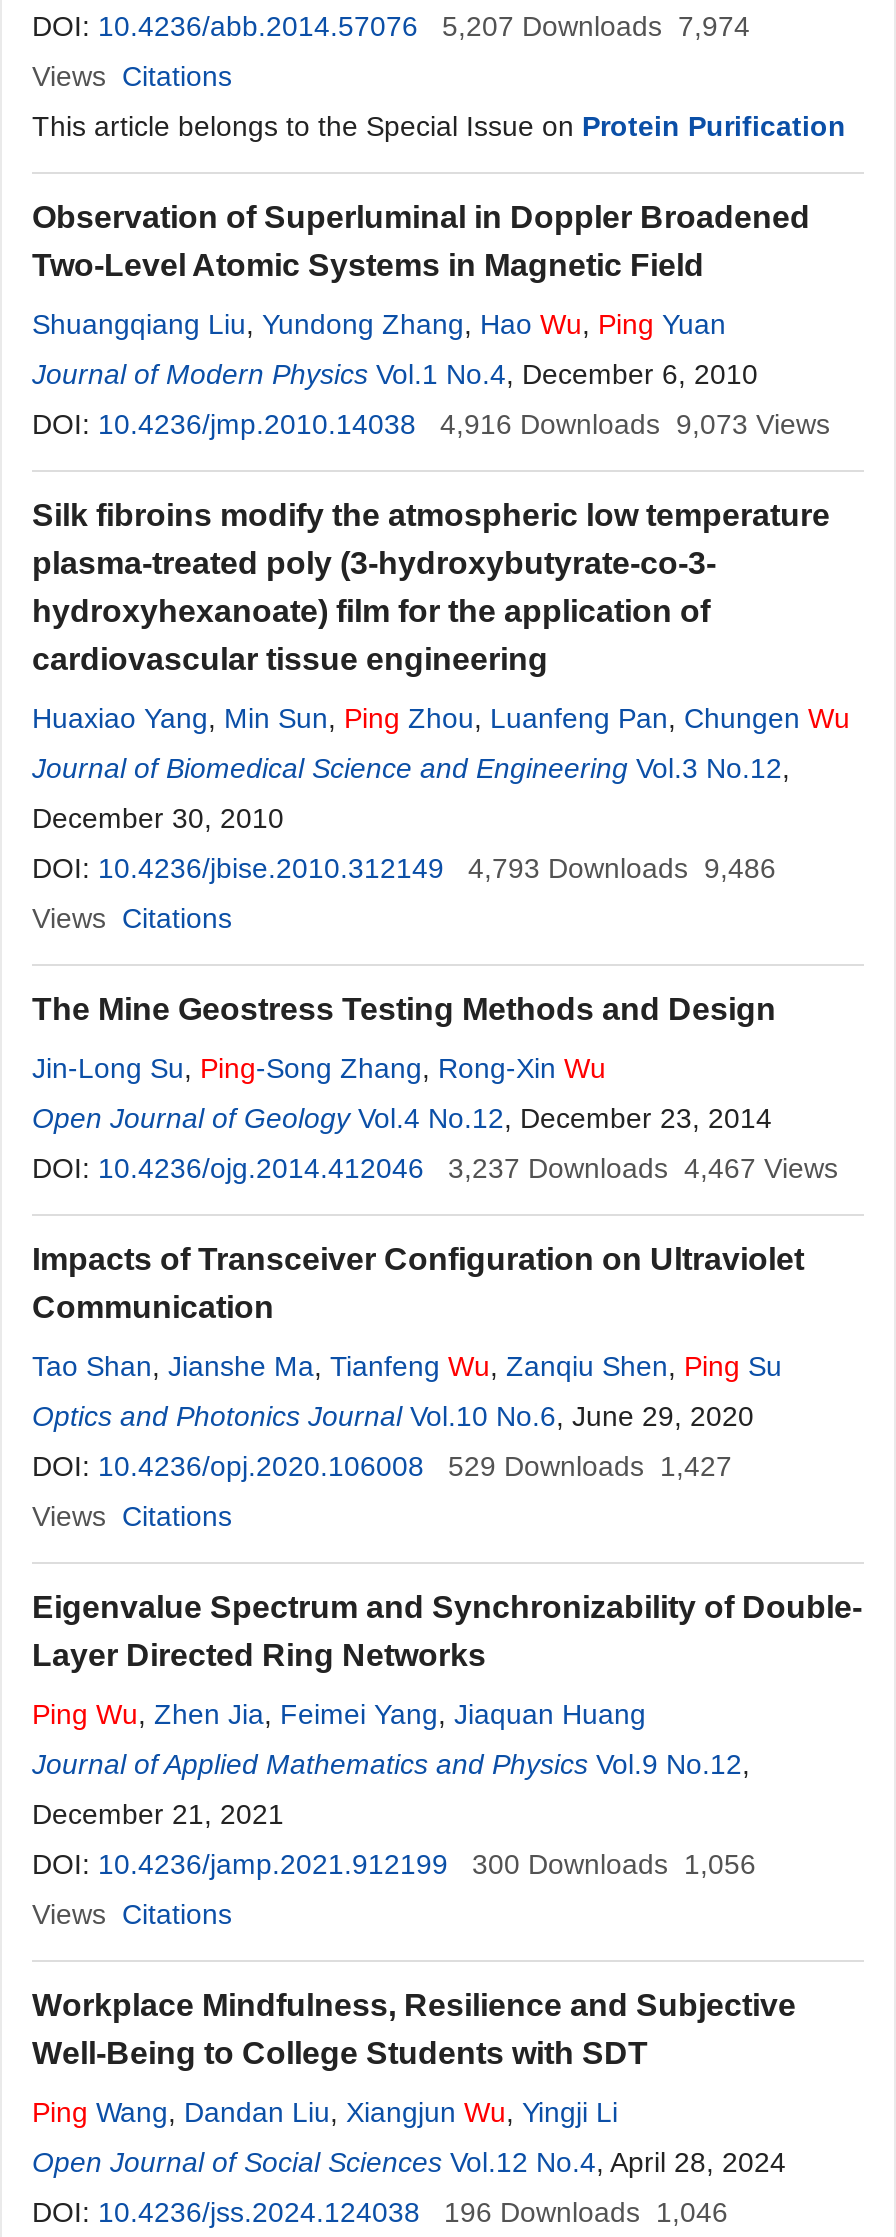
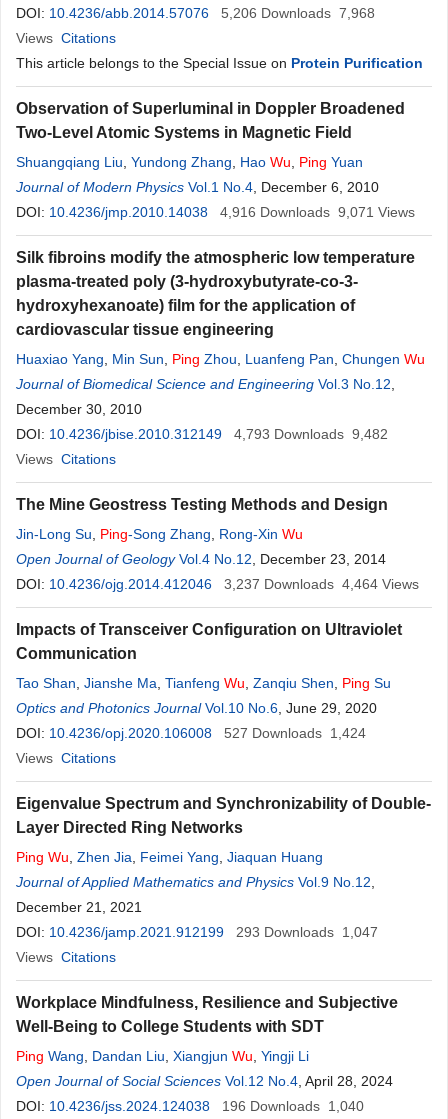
[32,10,750,42] DOI: 10.4236/abb.2014.57076 5,207 Downloads 7,974 -> [16,5,375,21] DOI: 10.4236/abb.2014.57076 5,206 Downloads 7,968
[440,408,830,440] 4,916 Downloads 9,073 Views -> [220,204,415,220] 4,916 Downloads 9,071 Views
[32,852,776,884] DOI: 10.4236/jbise.2010.312149 4,793 Downloads 9,486 -> [16,426,388,442] DOI: 10.4236/jbise.2010.312149 4,793 Downloads 9,482
[448,1152,838,1184] 3,237 Downloads 4,467 Views -> [224,576,419,592] 3,237 Downloads 4,464 Views
[32,1450,732,1482] DOI: 10.4236/opj.2020.106008 529 Downloads 1,427 -> [16,725,366,741] DOI: 10.4236/opj.2020.106008 527 Downloads 1,424
[32,1848,756,1880] DOI: 10.4236/jamp.2021.912199 300 Downloads 1,056 -> [16,924,378,940] DOI: 10.4236/jamp.2021.912199 293 Downloads 1,047
[32,2196,728,2228] DOI: 10.4236/jss.2024.124038 196 Downloads 1,046 -> [16,1098,364,1114] DOI: 10.4236/jss.2024.124038 196 Downloads 1,040

